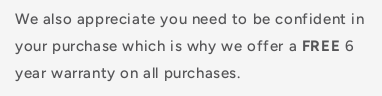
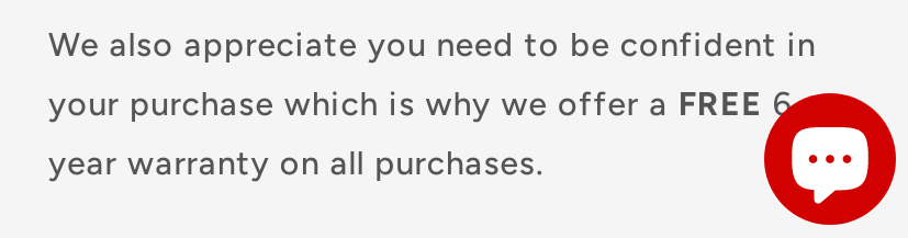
none -> [762,91,898,227] [image]

